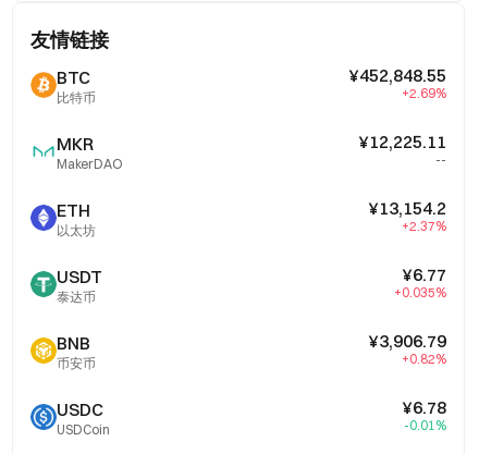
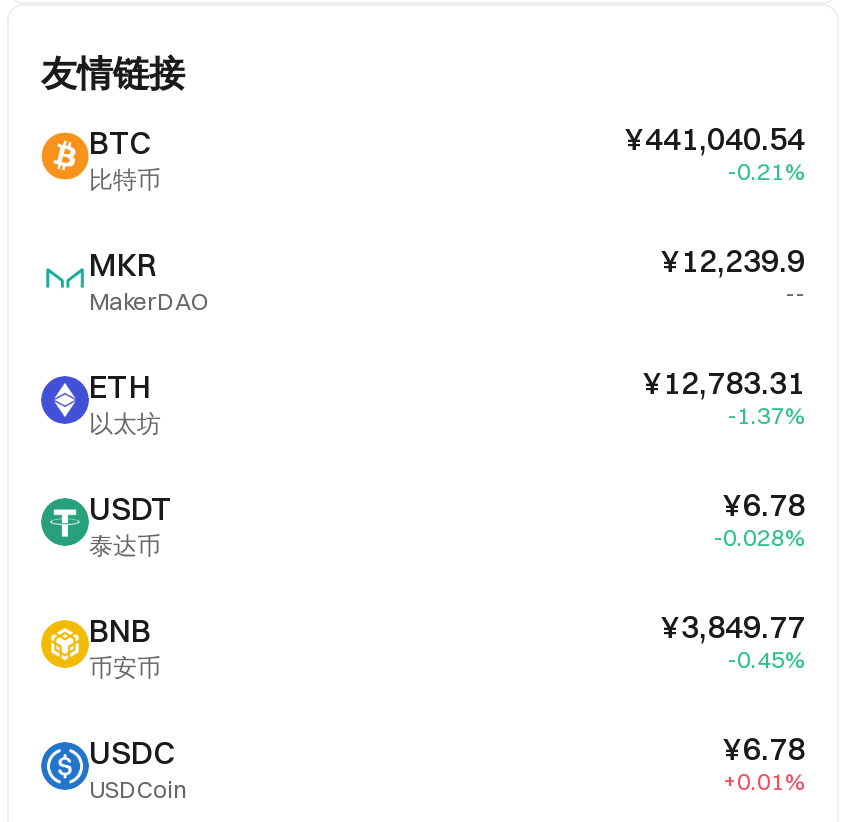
[348,64,446,86] ¥452,848.55 -> [625,118,805,158] ¥441,040.54
[402,85,446,101] +2.69% -> [727,156,805,186] -0.21%
[358,131,446,152] ¥12,225.11 -> [661,240,805,280] ¥12,239.9
[368,197,446,219] ¥13,154.2 -> [643,362,805,402] ¥12,783.31
[402,218,446,234] +2.37% -> [727,400,805,430] -1.37%
[402,263,446,285] ¥6.77 -> [723,484,805,524] ¥6.78
[394,284,446,300] +0.035% -> [713,522,805,552] -0.028%
[368,330,446,352] ¥3,906.79 -> [661,606,805,646] ¥3,849.77
[402,351,446,367] +0.82% -> [727,644,805,674] -0.45%
[404,417,446,433] -0.01% -> [723,766,805,796] +0.01%

